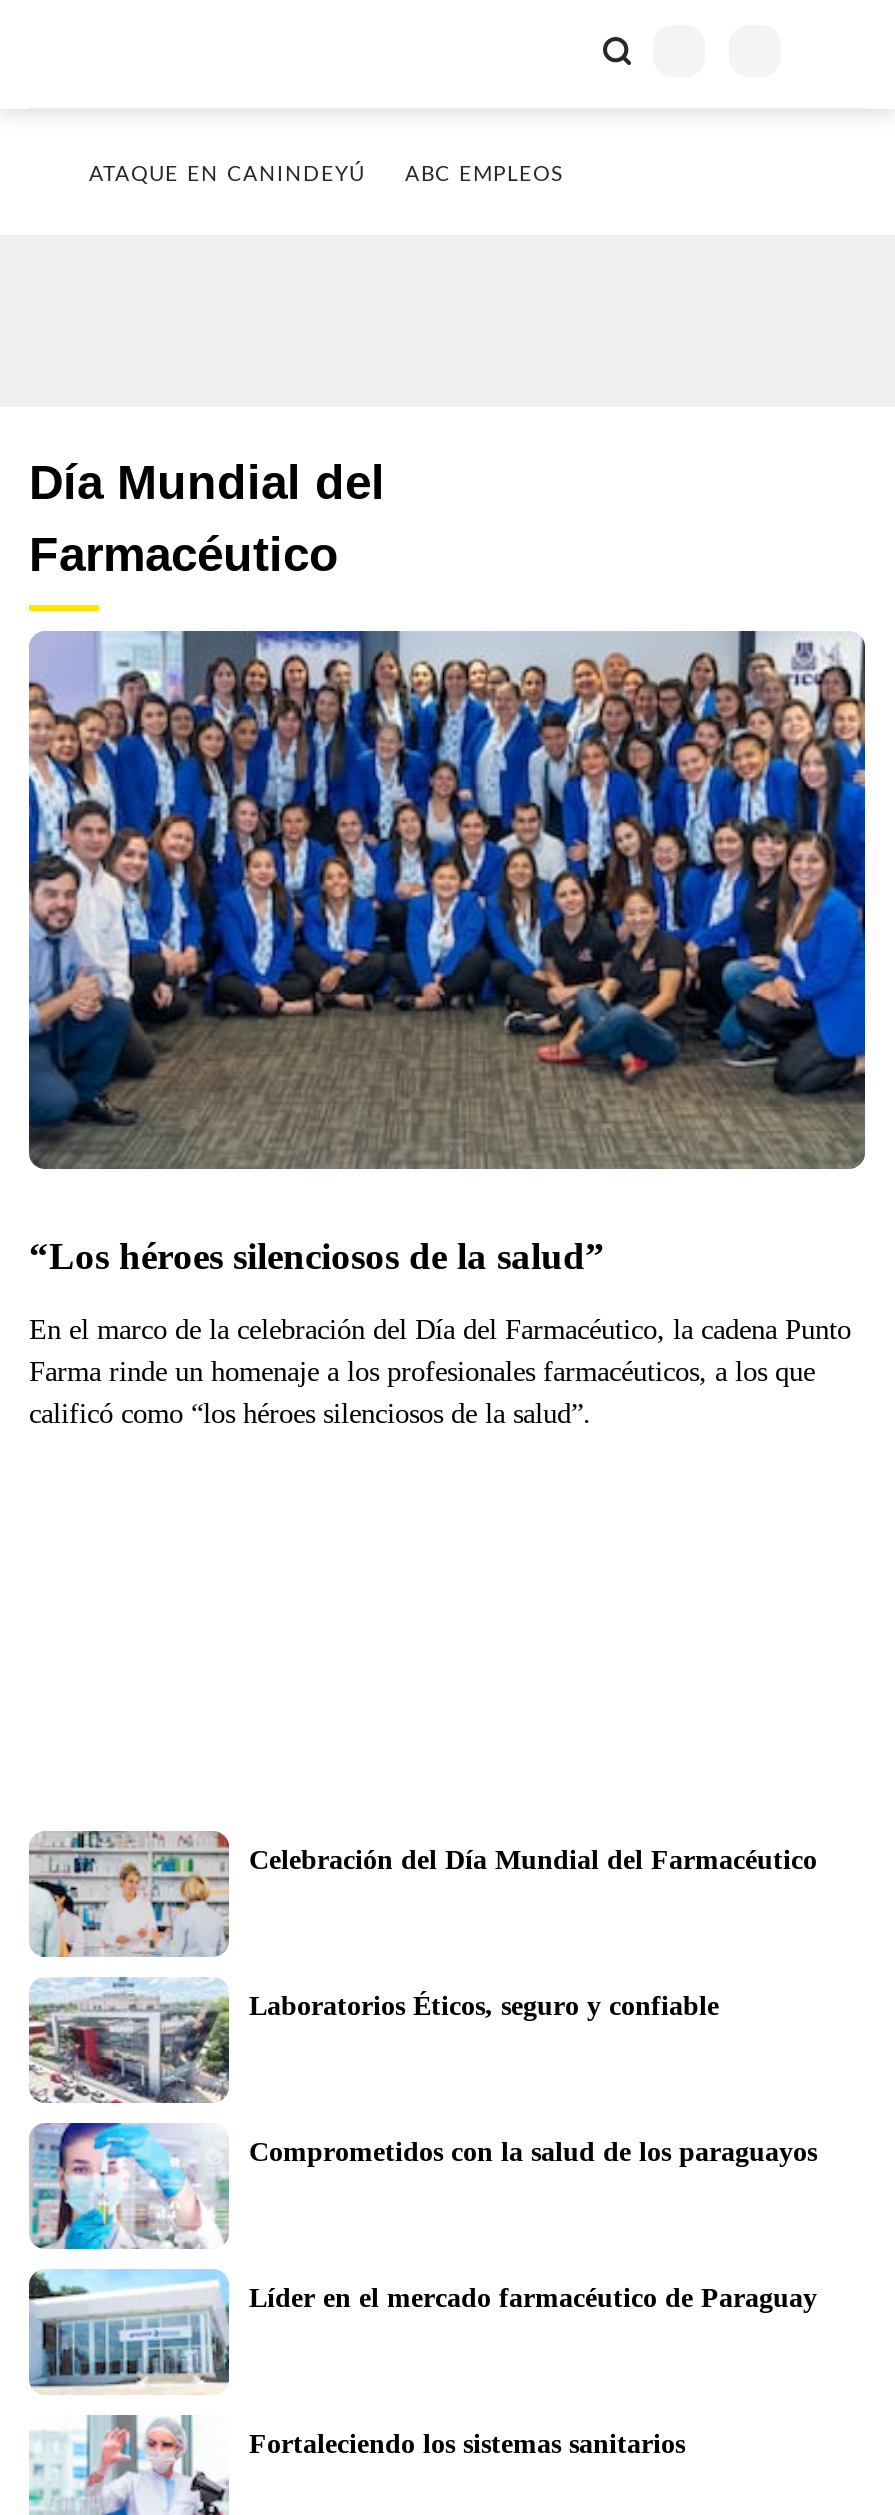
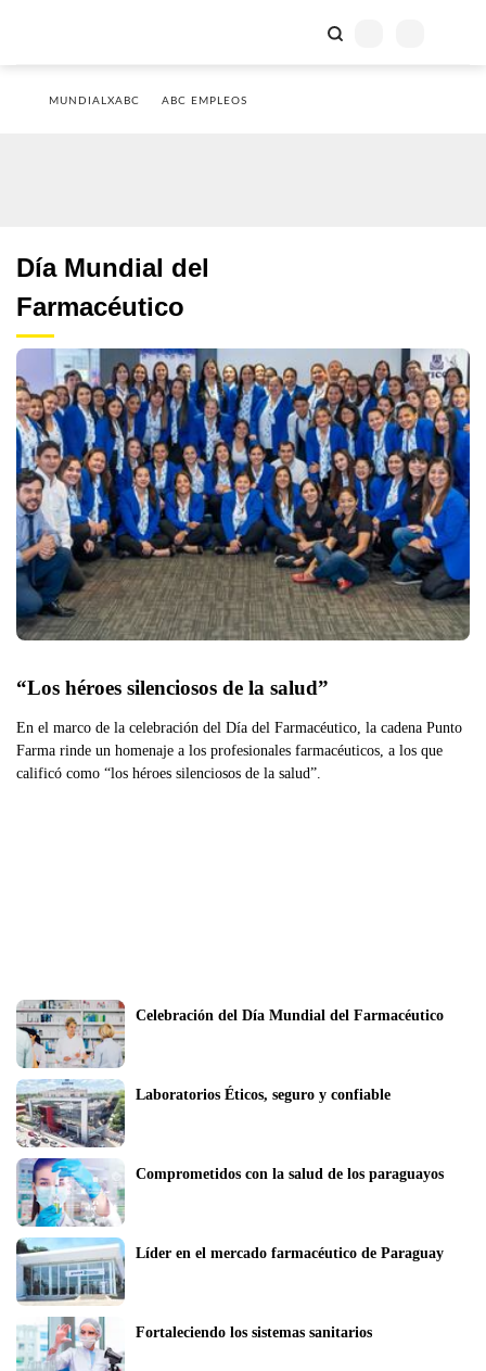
[89,165,365,185] ATAQUE EN CANINDEYÚ -> [49,96,140,106] MUNDIALXABC

